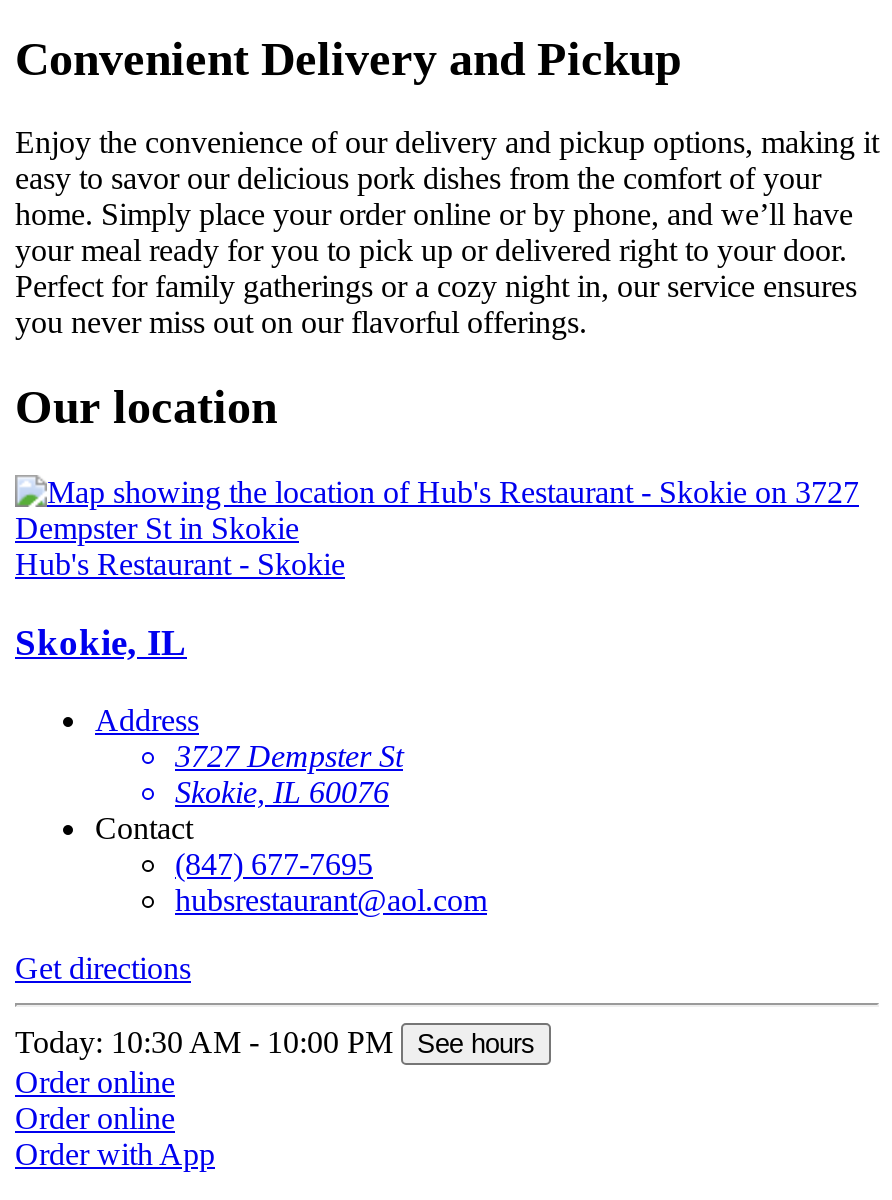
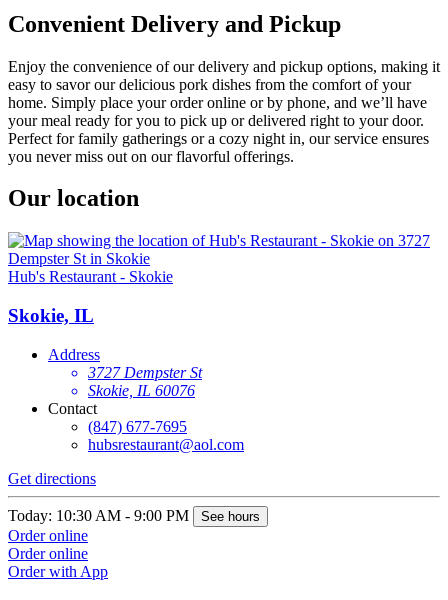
[15,1025,535,1059] Today: 10:30 AM - 10:00 PM See hours -> [8,507,260,524] Today: 10:30 AM - 9:00 PM See hours

